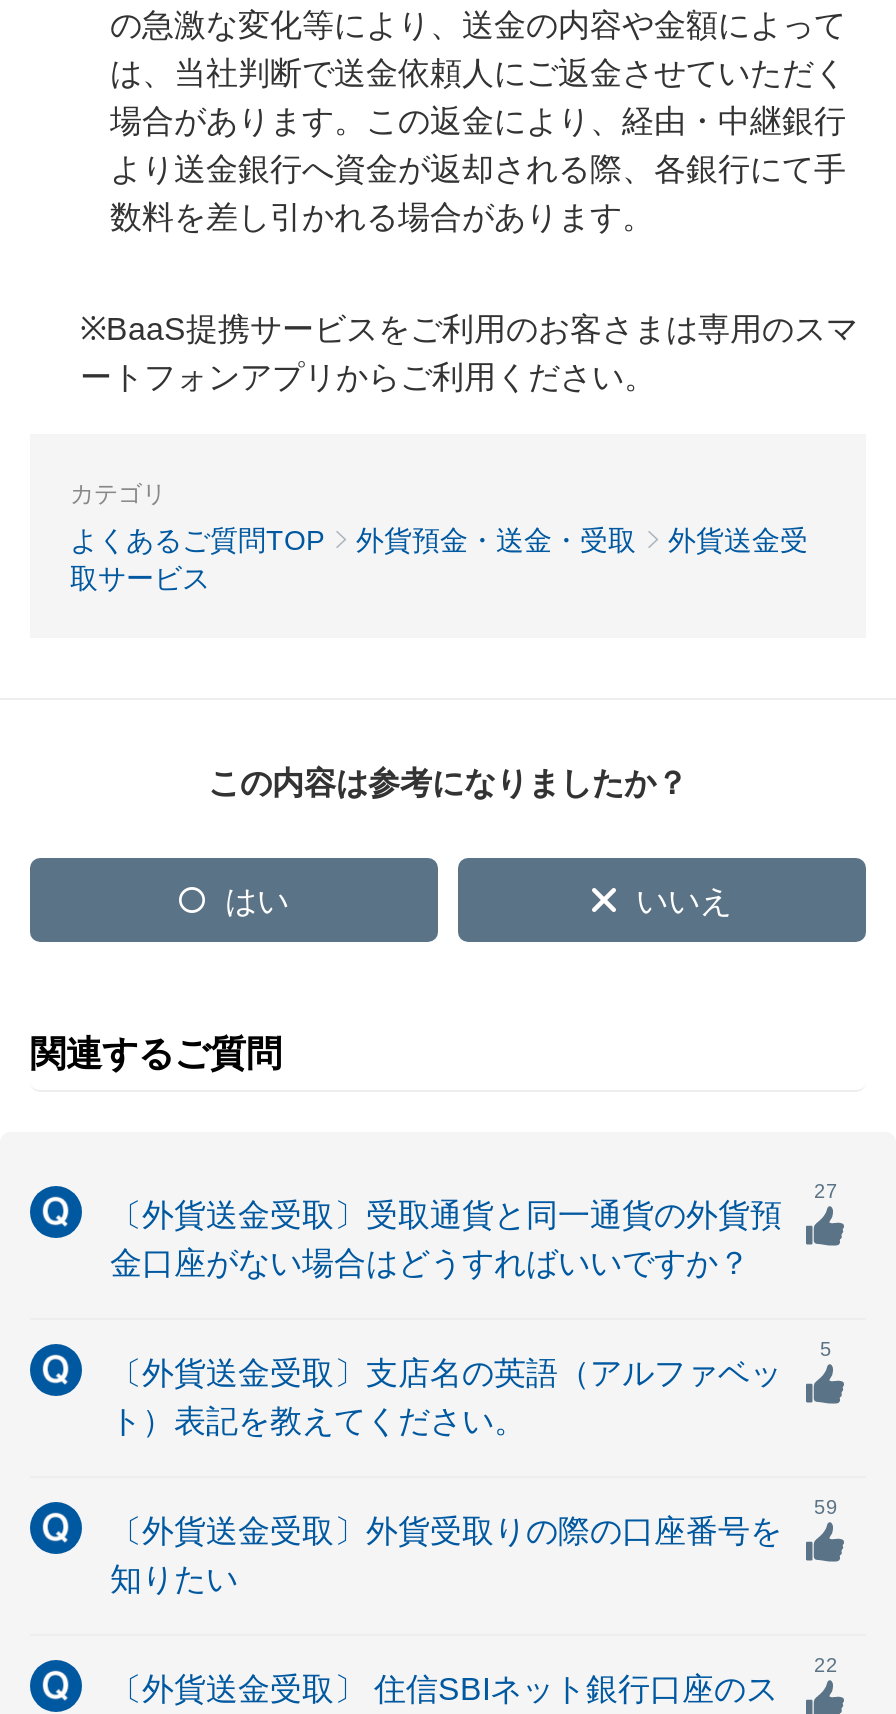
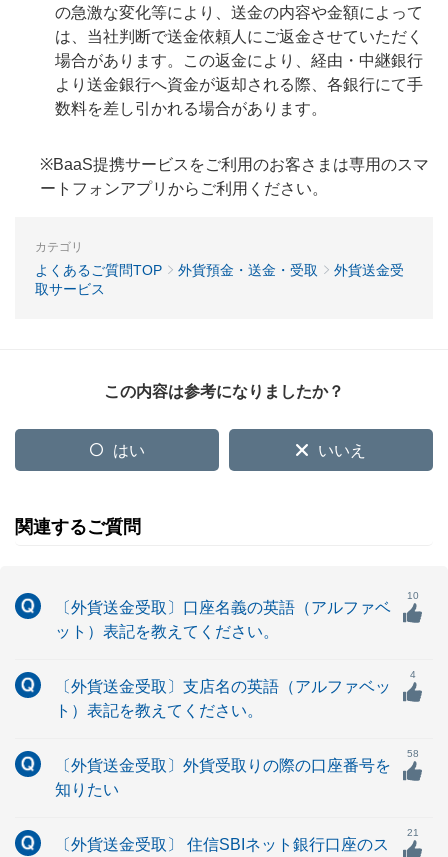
[814,1181,838,1203] 27 -> [407,590,419,601] 10
[110,1199,782,1281] 〔外貨送金受取〕受取通貨と同一通貨の外貨預 | 金口座がない場合はどうすればいいですか？ -> [55,599,391,640] 〔外貨送金受取〕口座名義の英語（アルファベ | ット）表記を教えてください。
[820,1339,832,1361] 5 -> [410,669,416,680] 4
[814,1497,838,1519] 59 -> [407,748,419,759] 58
[814,1655,838,1677] 22 -> [407,827,419,838] 21

